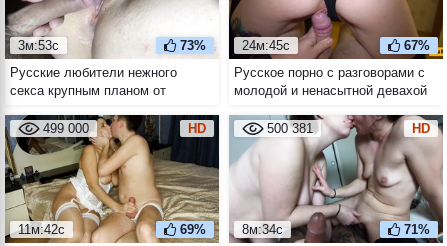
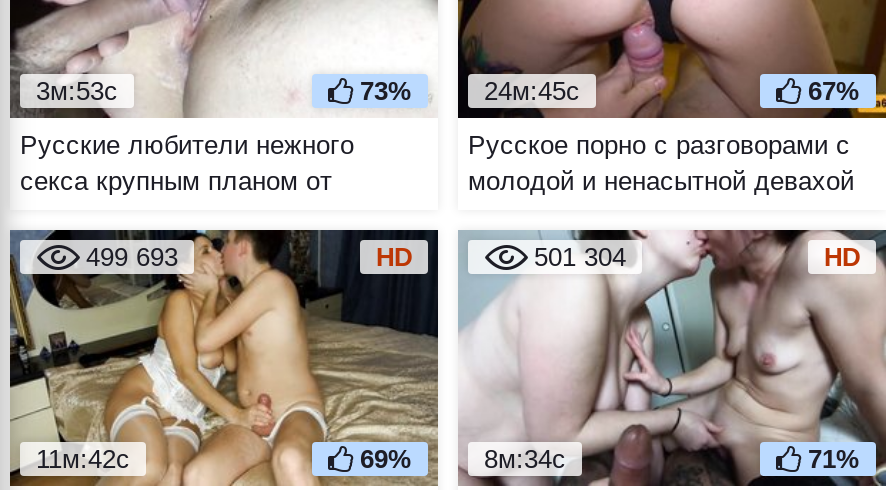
[43,121,89,136] 499 000 -> [86,242,178,272] 499 693
[267,121,313,136] 500 381 -> [534,242,626,272] 501 304

